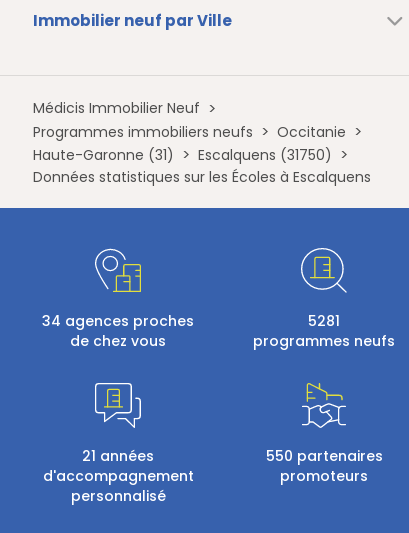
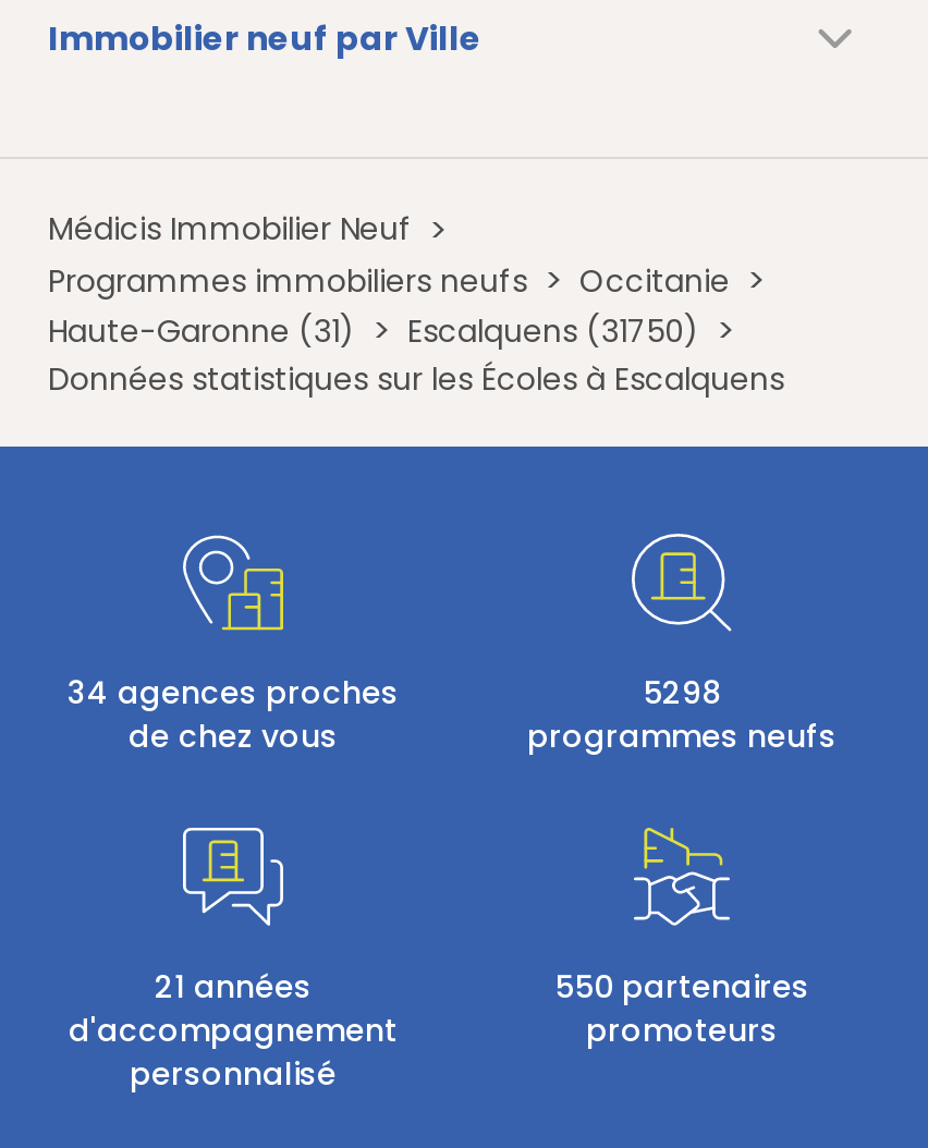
[308,311,340,331] 5281 -> [643,671,721,715] 5298

